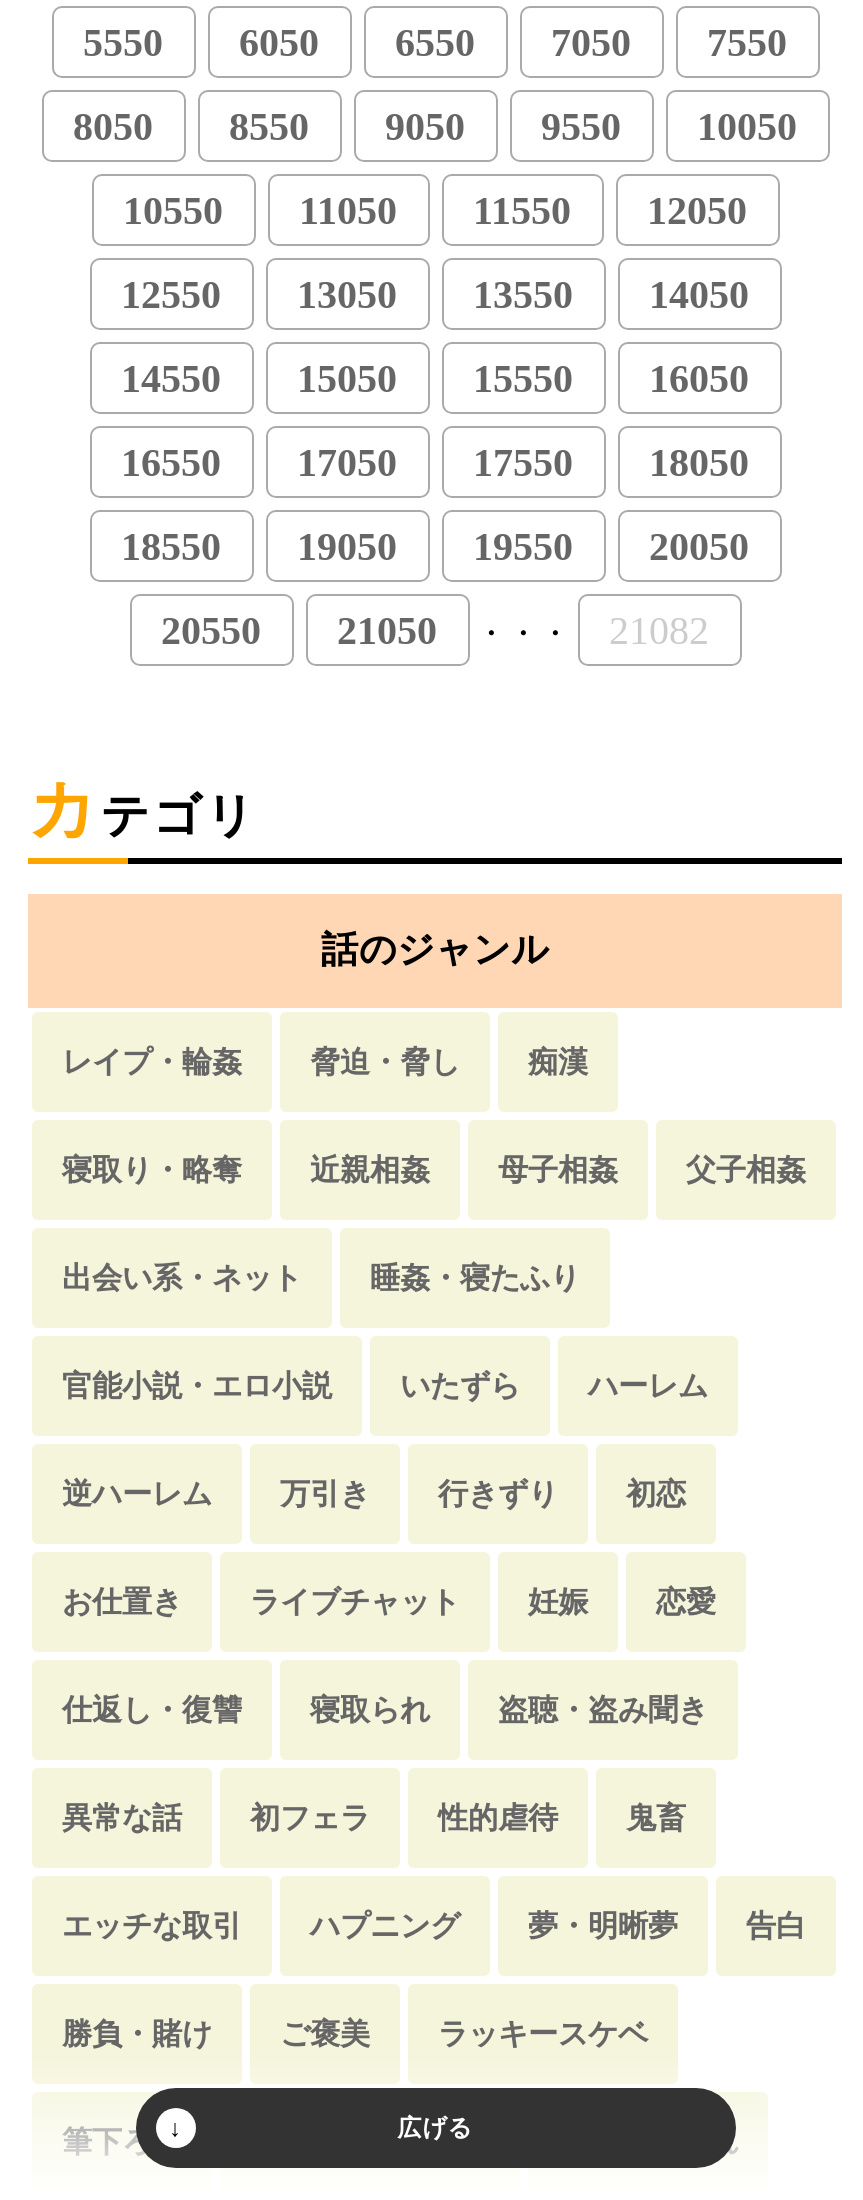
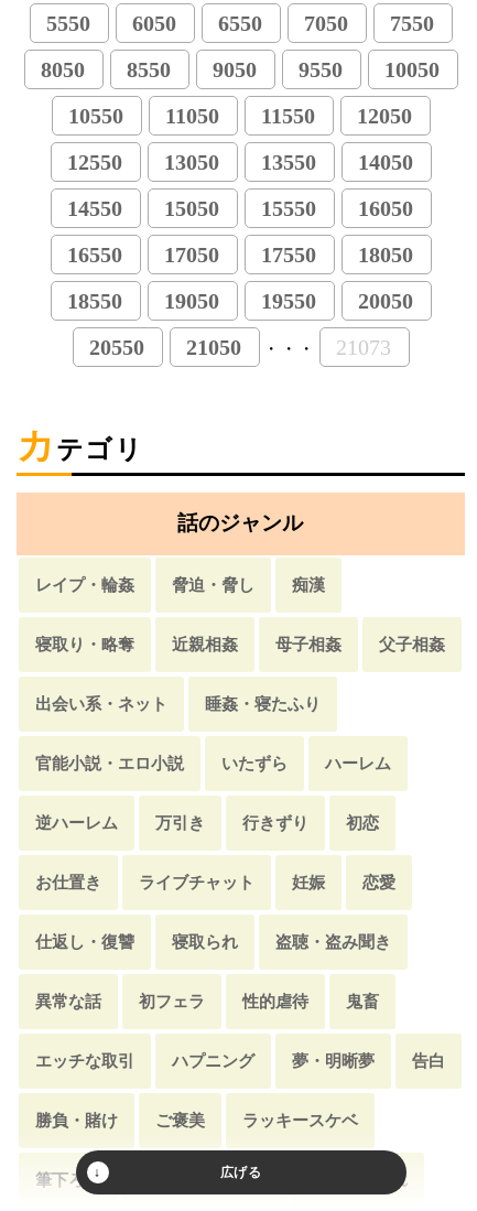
[609,608,709,652] 21082 -> [337,335,392,359] 21073

